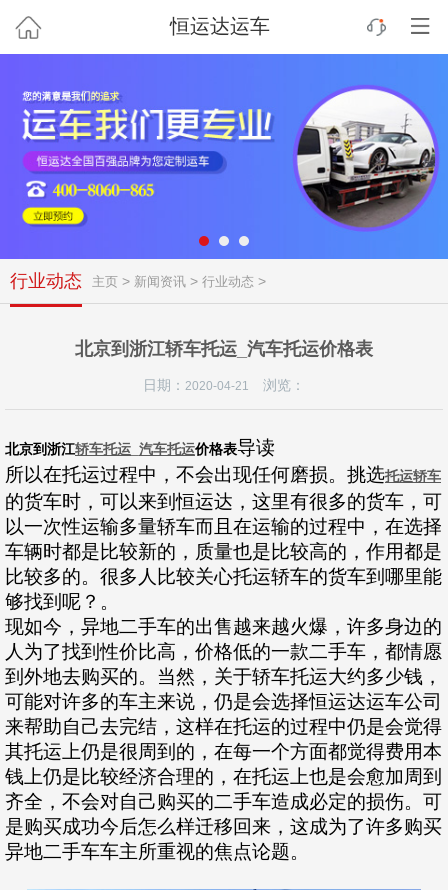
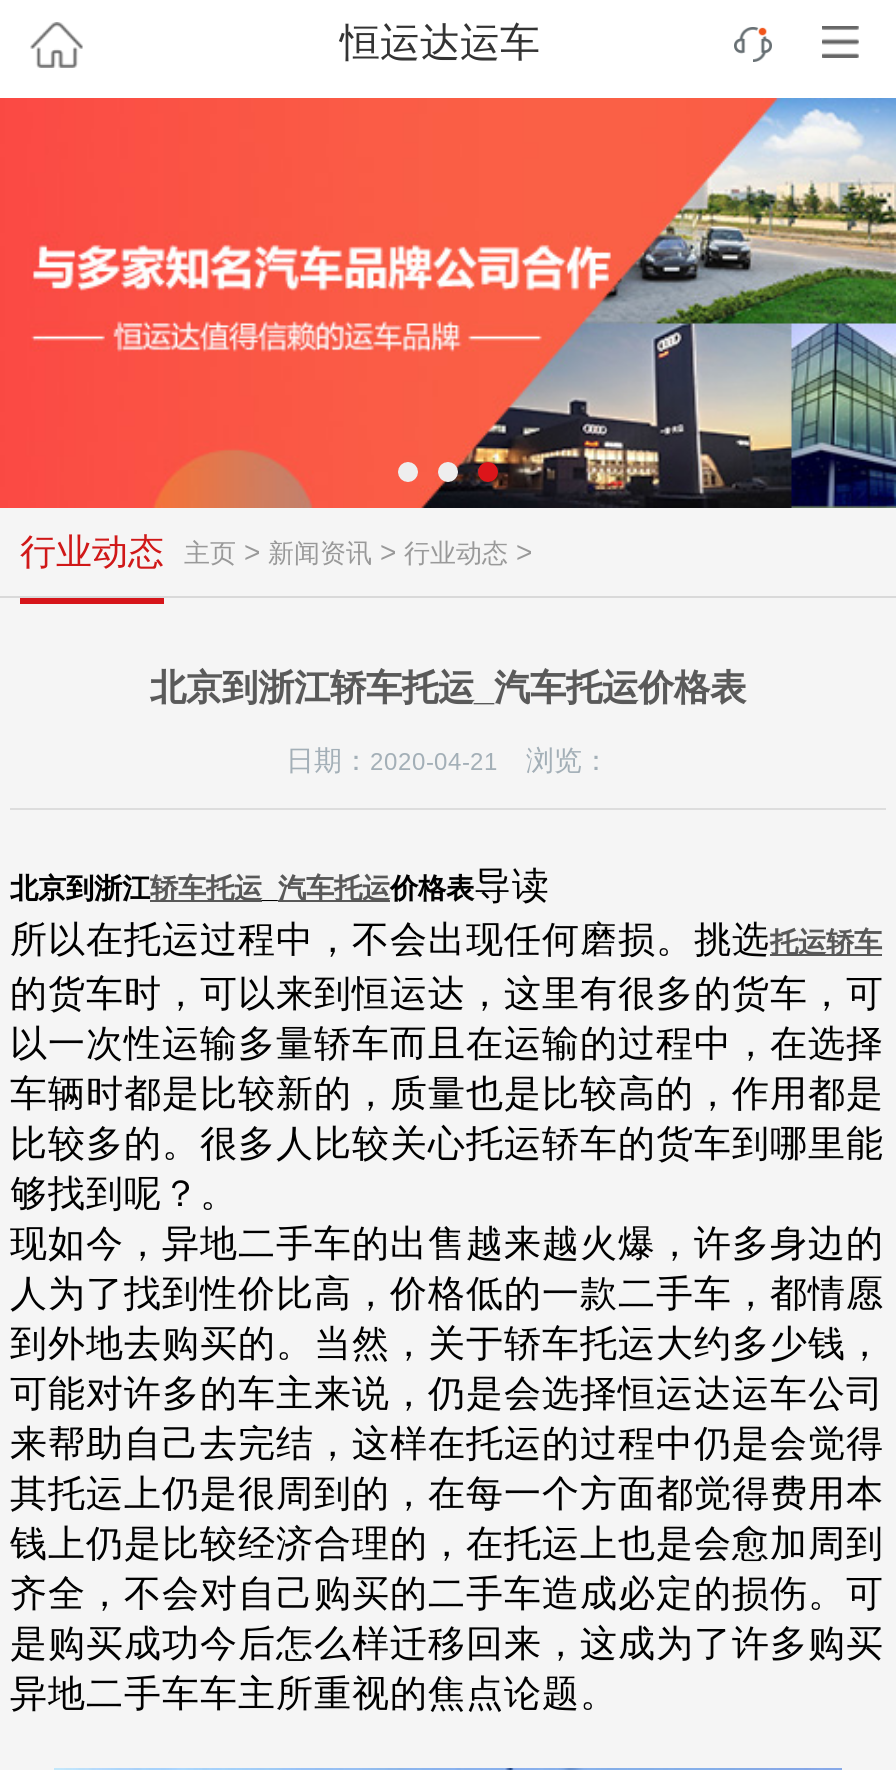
[3,53,445,260] [image] -> [6,96,890,510] [image]

